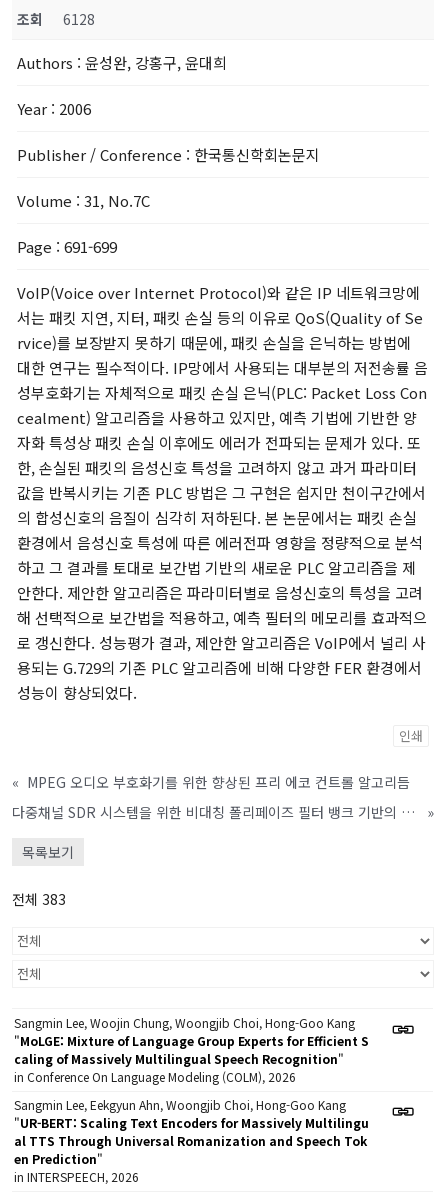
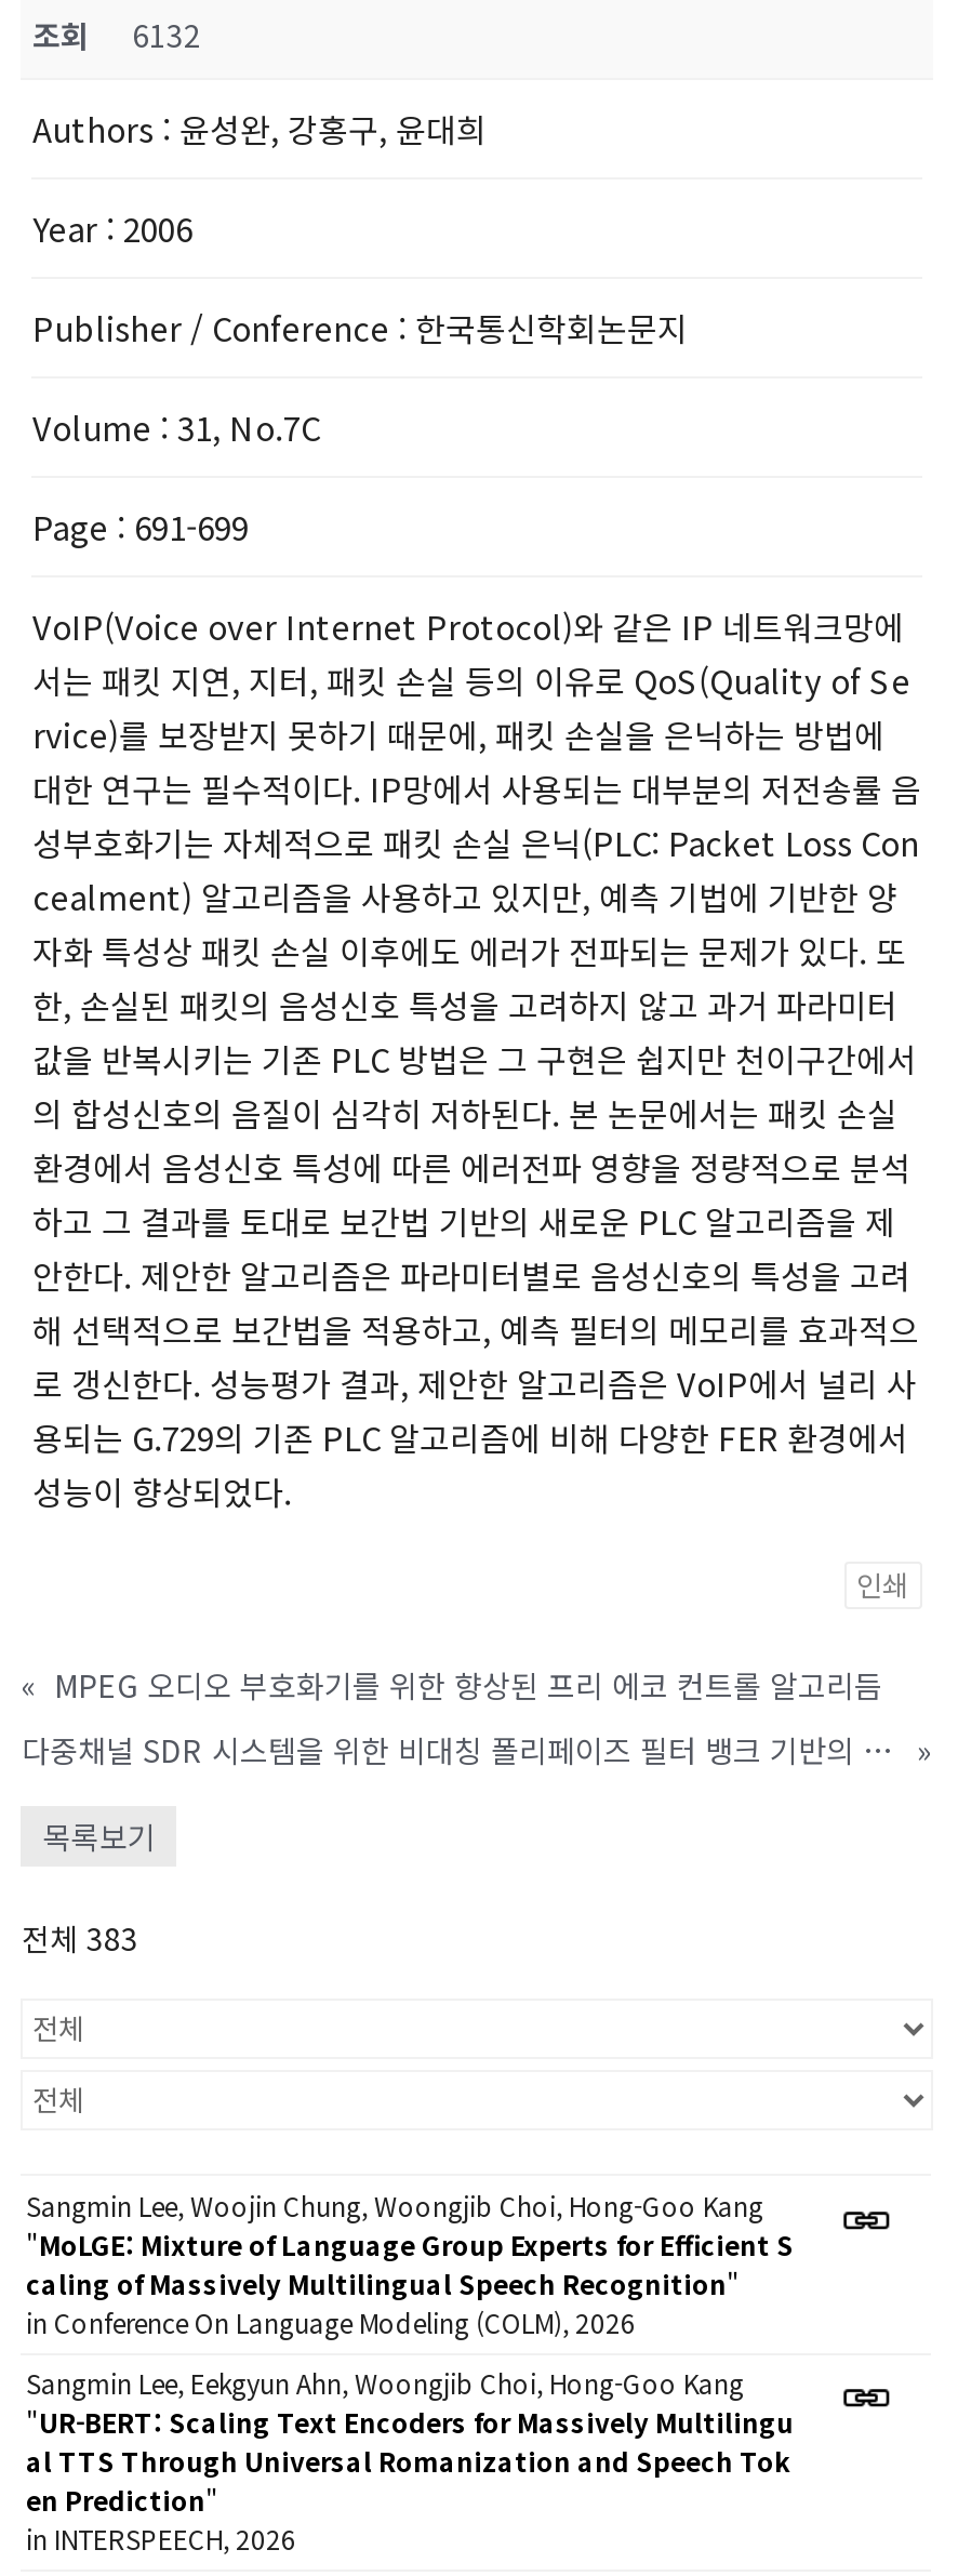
[17,9,95,29] 조회 6128 -> [32,13,201,56] 조회 6132

